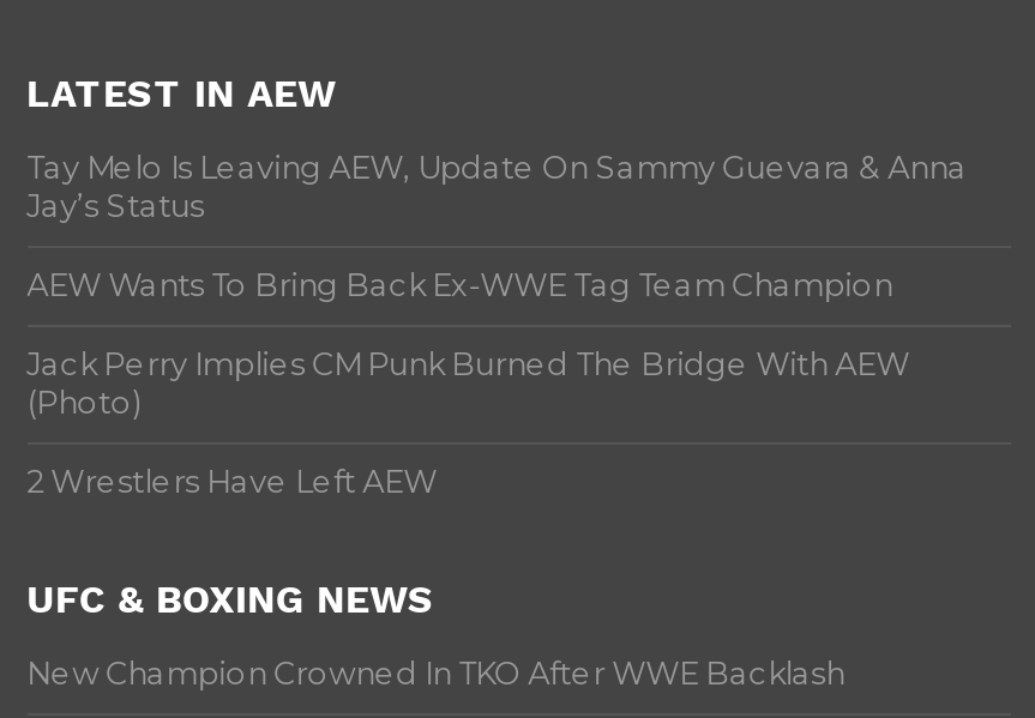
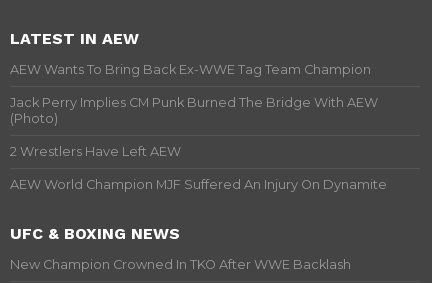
[27,150,967,224] Tay Melo Is Leaving AEW, Update On Sammy Guevara & Anna | Jay’s Status -> none
moved [27,267,910,500] -> [10,62,378,159]: AEW Wants To Bring Back Ex-WWE Tag Team Champion | Jack Perry Implies CM Punk Burned The Bridge With AEW | (Photo) | 2 Wrestlers Have Left AEW
none -> [10,177,387,192] AEW World Champion MJF Suffered An Injury On Dynamite

